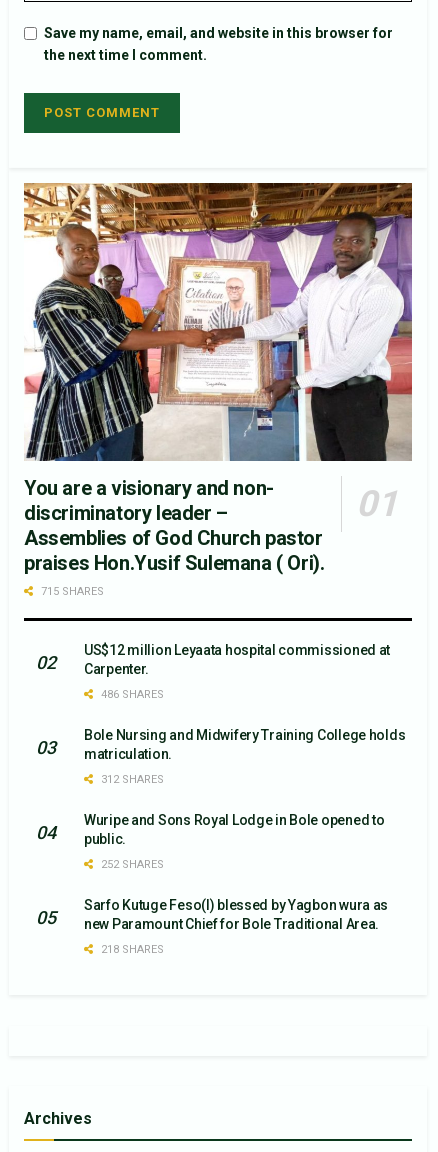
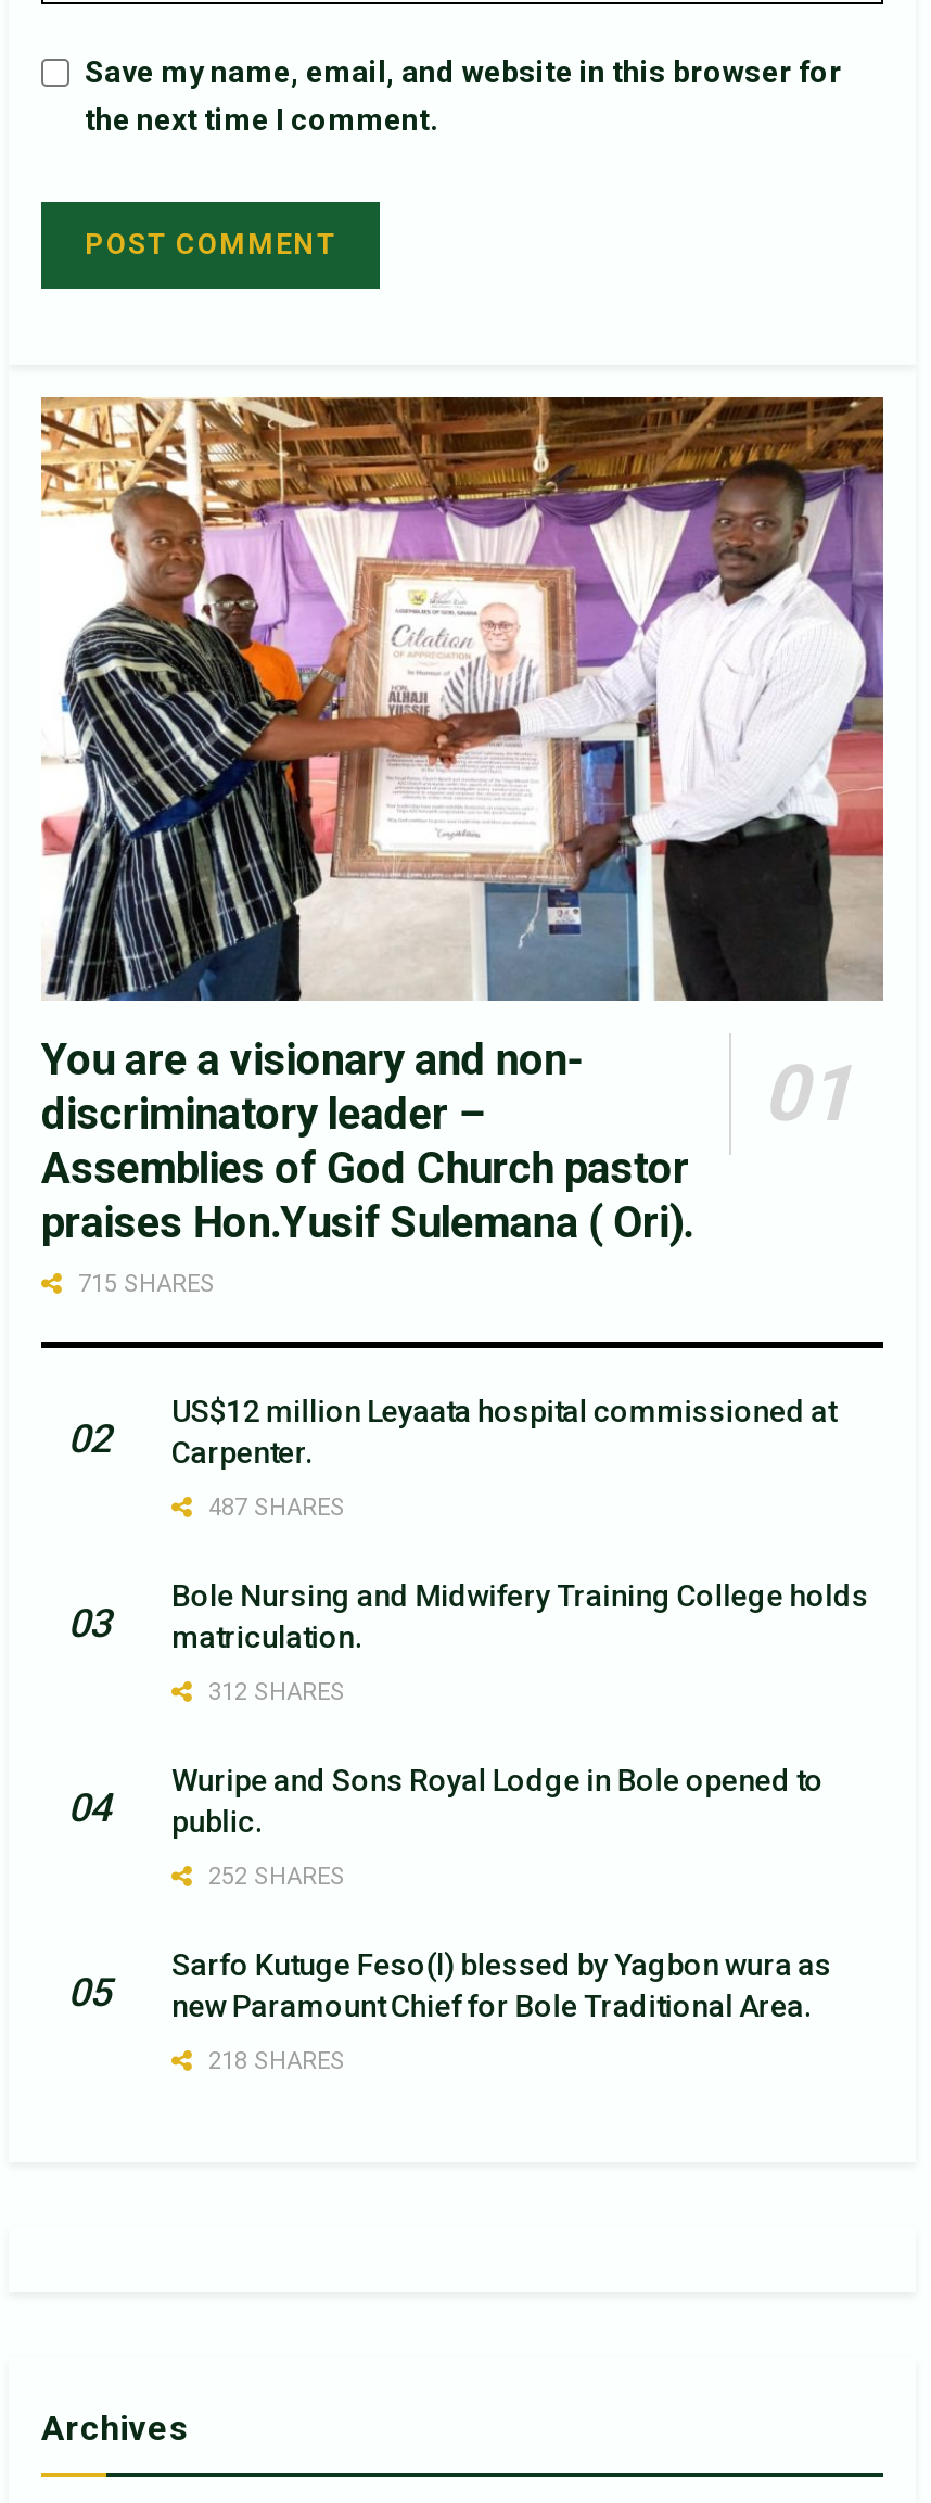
[98,687,164,700] 486 SHARES -> [202,1492,345,1521] 487 SHARES

